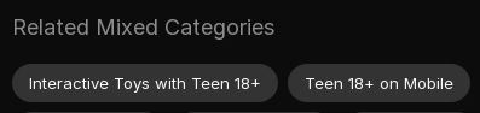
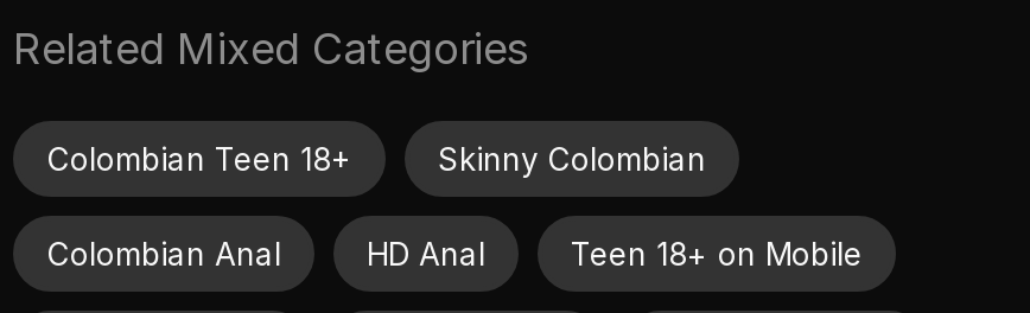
[29,73,261,92] Interactive Toys with Teen 18+ -> [46,139,706,272] Colombian Teen 18+ | Skinny Colombian | Colombian Anal | HD Anal

